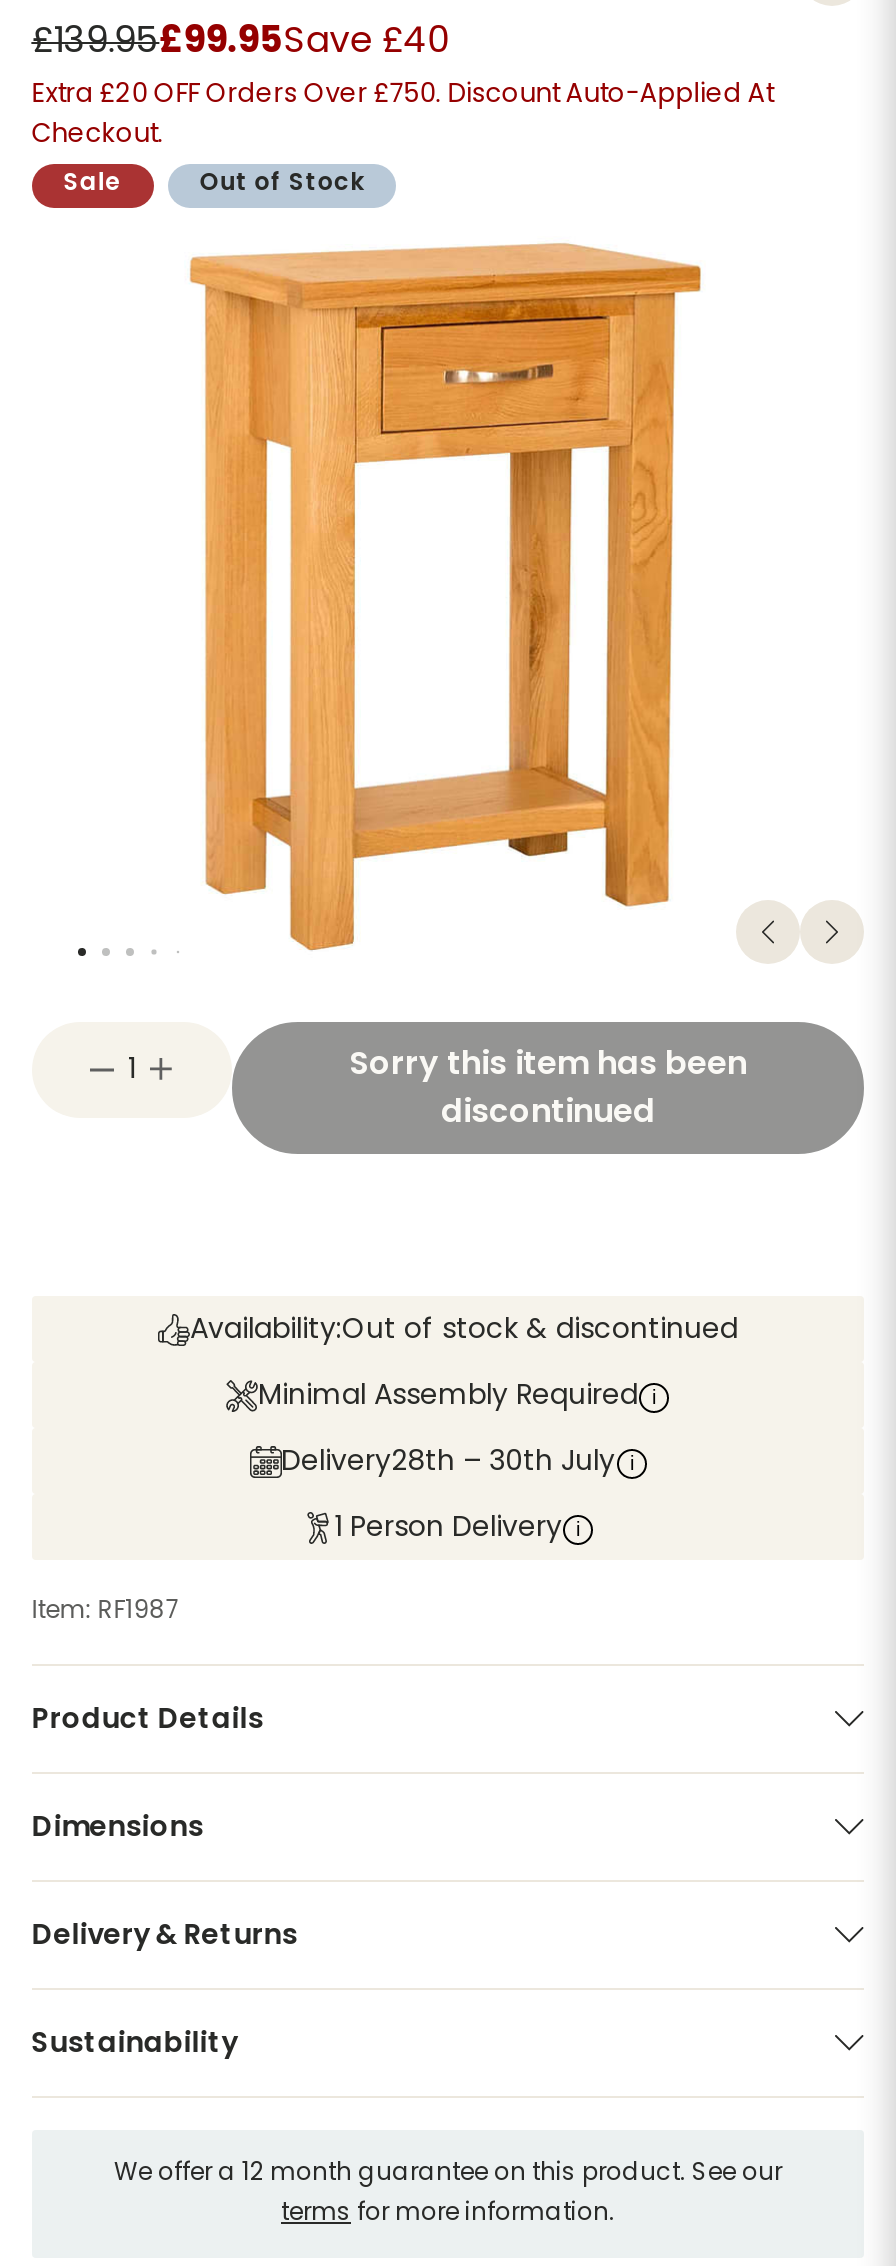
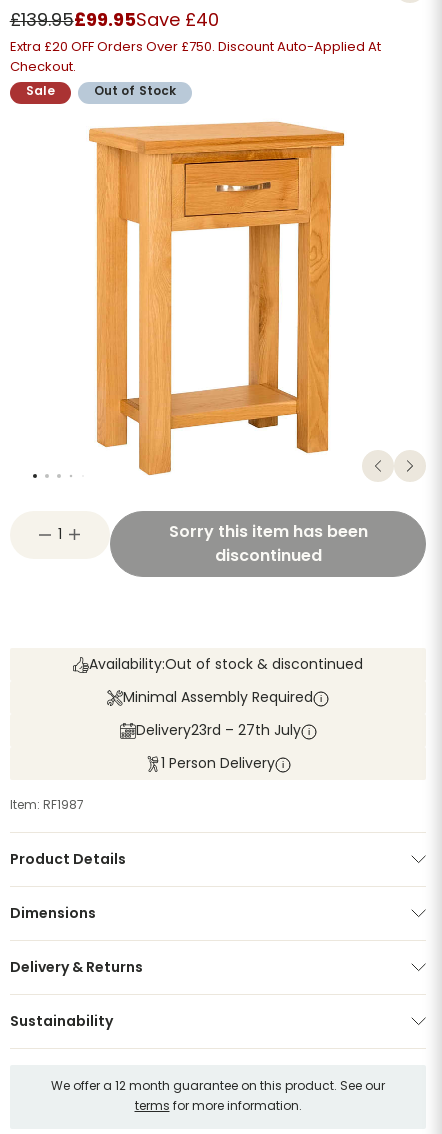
[281,1448,615,1478] Delivery28th – 30th July -> [135,724,300,739] Delivery23rd – 27th July

